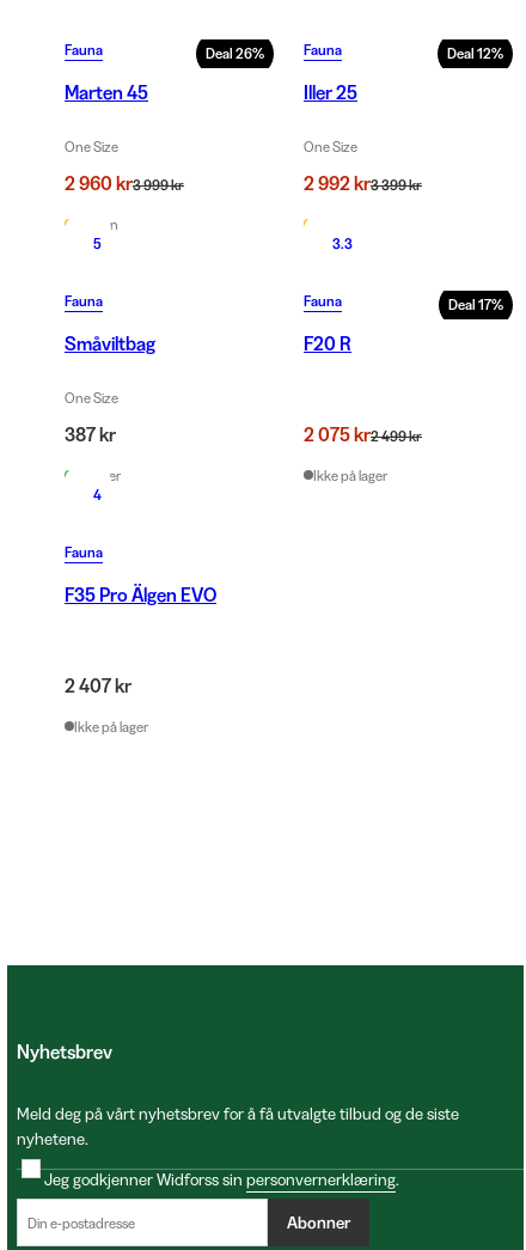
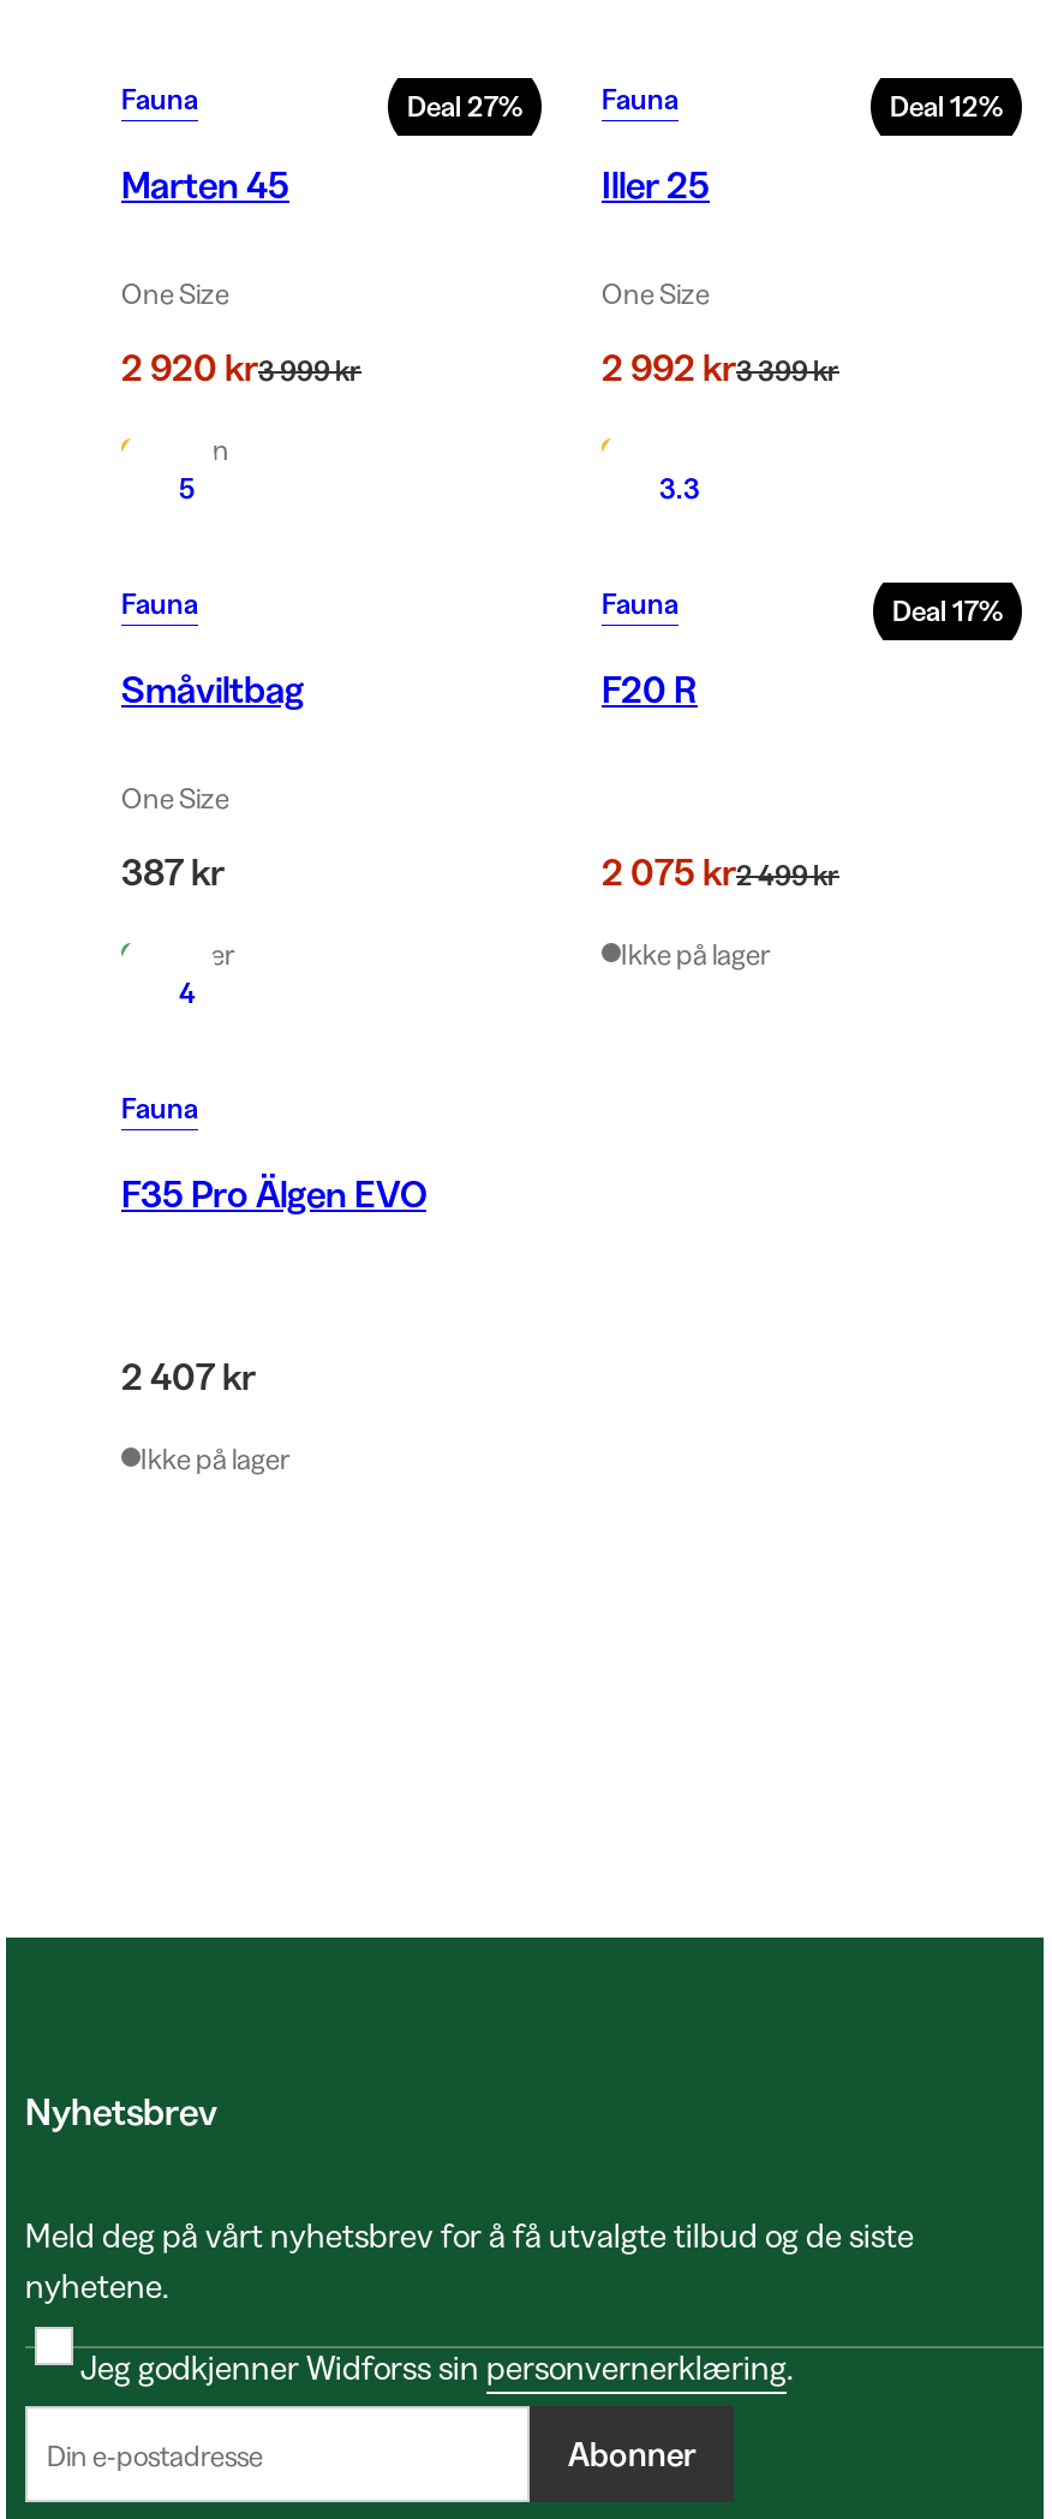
[206,44,264,62] Deal 26% -> [407,88,522,124] Deal 27%
[65,171,184,195] 2 960 kr3 999 kr -> [121,342,361,390] 2 920 kr3 999 kr

